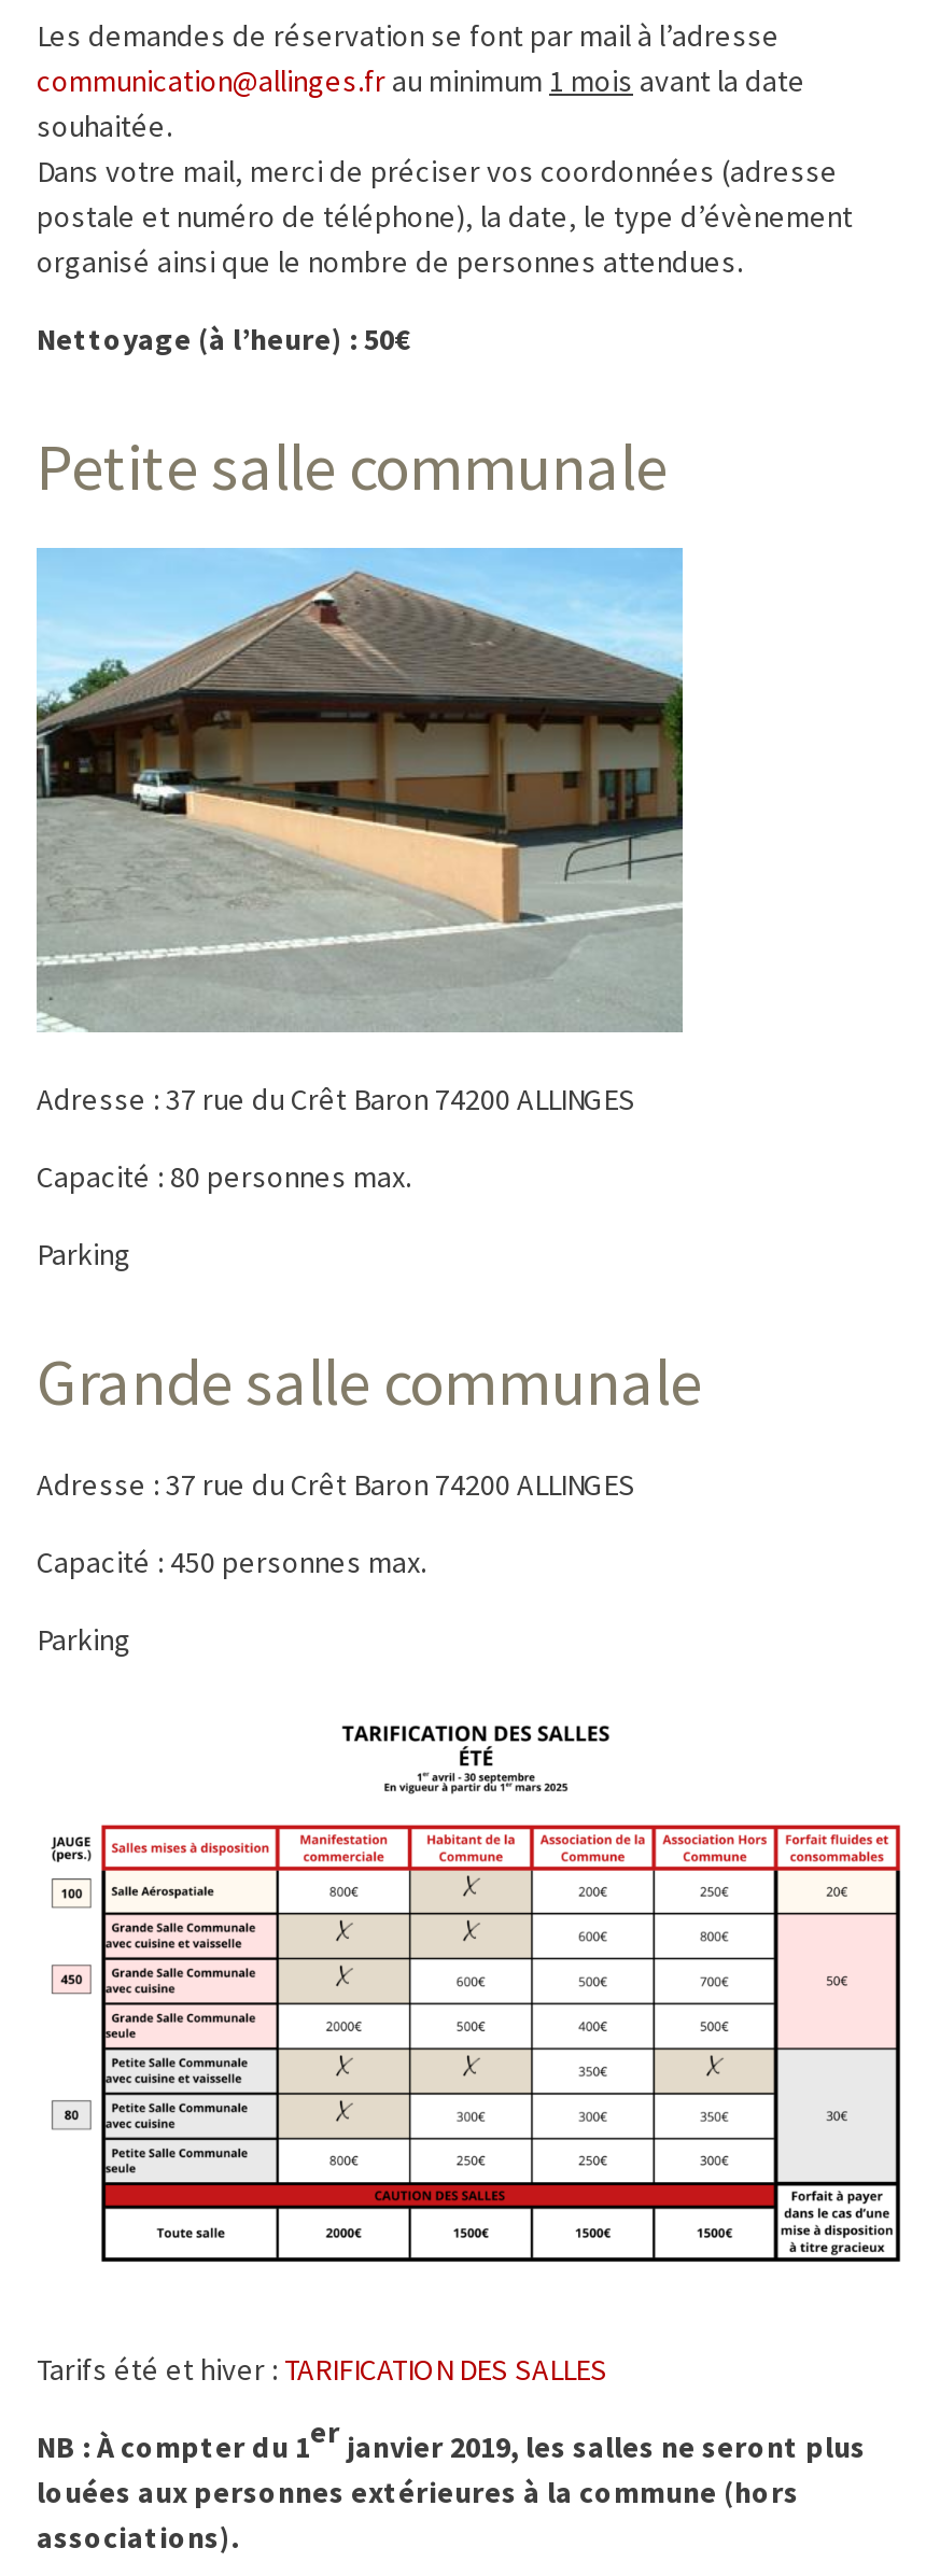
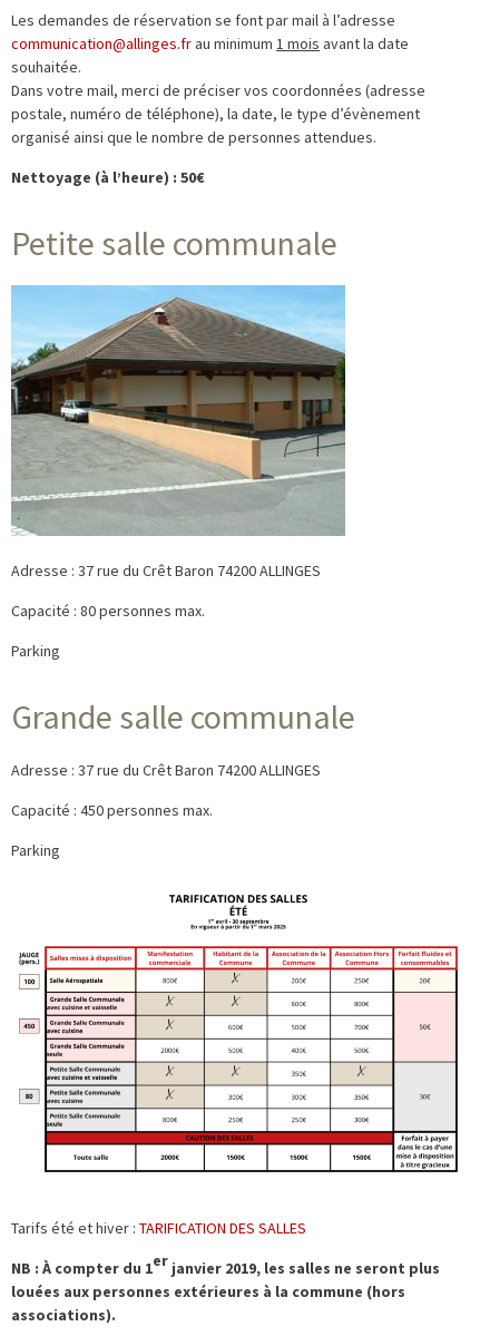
[37,197,853,236] postale et numéro de téléphone), la date, le type d’évènement -> [11,104,420,124] postale, numéro de téléphone), la date, le type d’évènement

